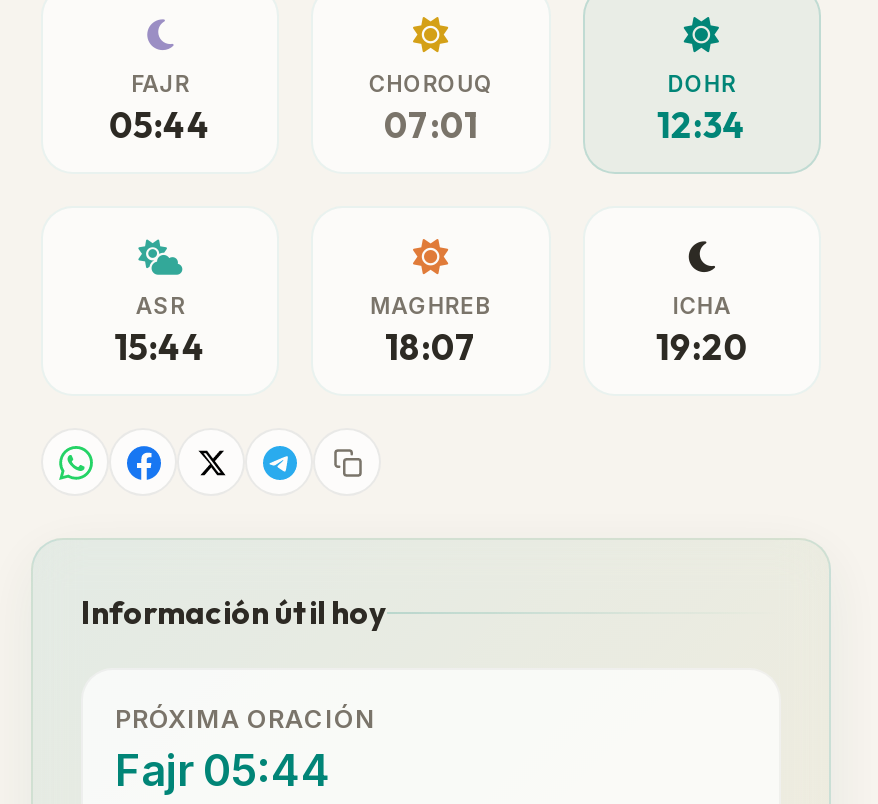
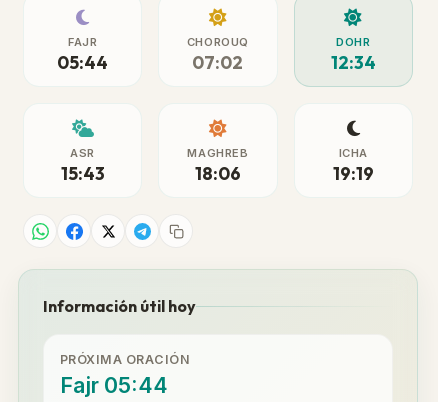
[384,101,478,147] 07:01 -> [192,50,243,73] 07:02
[114,323,206,369] 15:44 -> [61,161,105,184] 15:43
[385,323,477,369] 18:07 -> [195,161,241,184] 18:06
[656,323,748,369] 19:20 -> [333,161,374,184] 19:19

